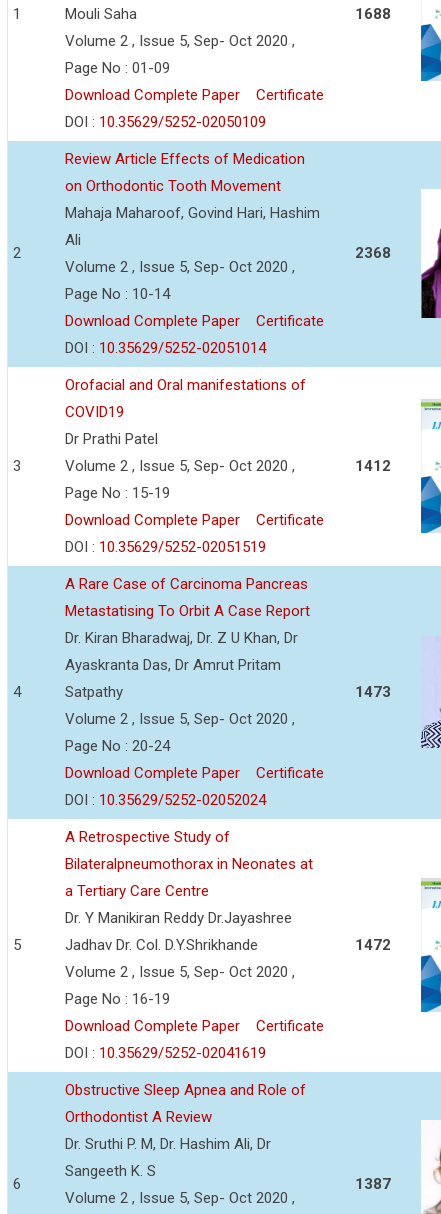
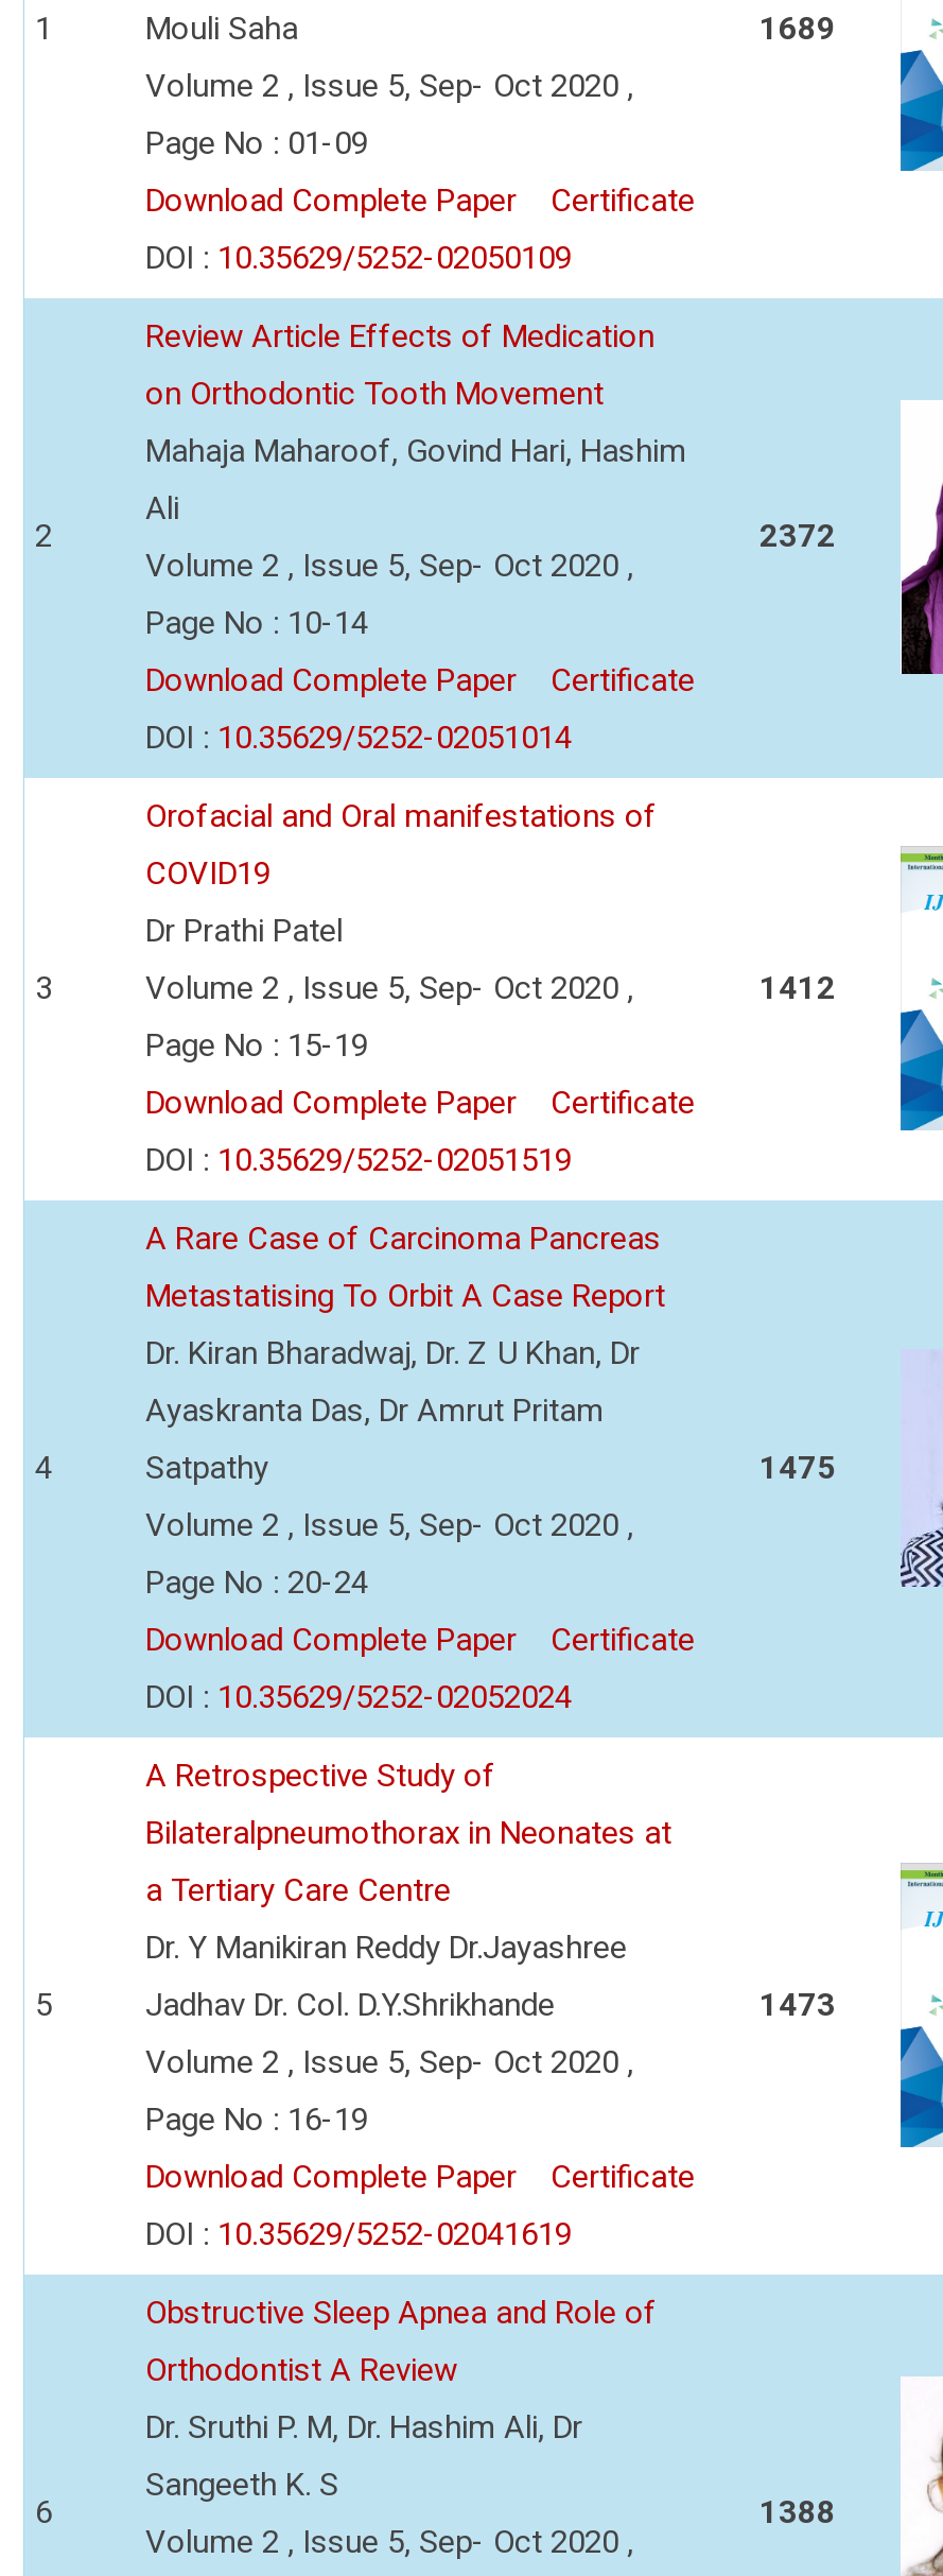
[354,5,390,23] 1688 -> [759,10,836,49] 1689
[354,244,390,262] 2368 -> [759,518,836,556] 2372
[354,683,390,701] 1473 -> [759,1450,836,1488] 1475
[354,936,390,954] 1472 -> [759,1987,836,2025] 1473
[354,1175,390,1193] 1387 -> [759,2494,836,2532] 1388

